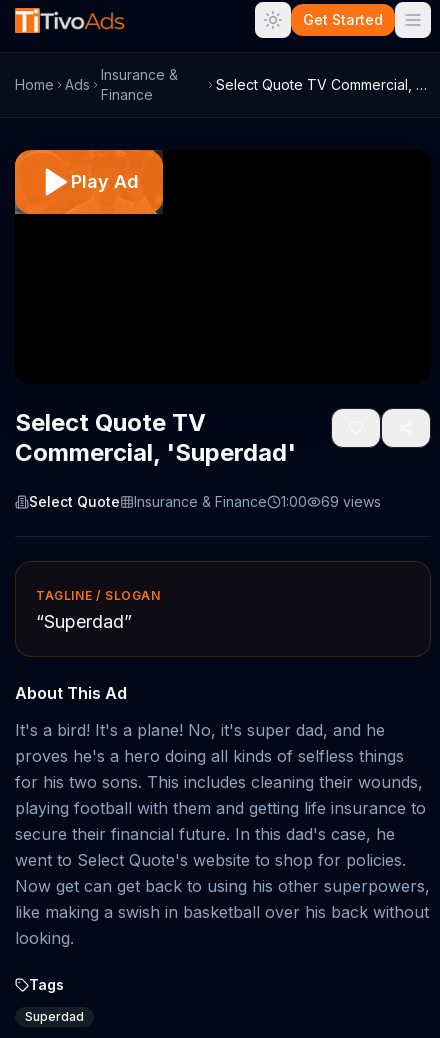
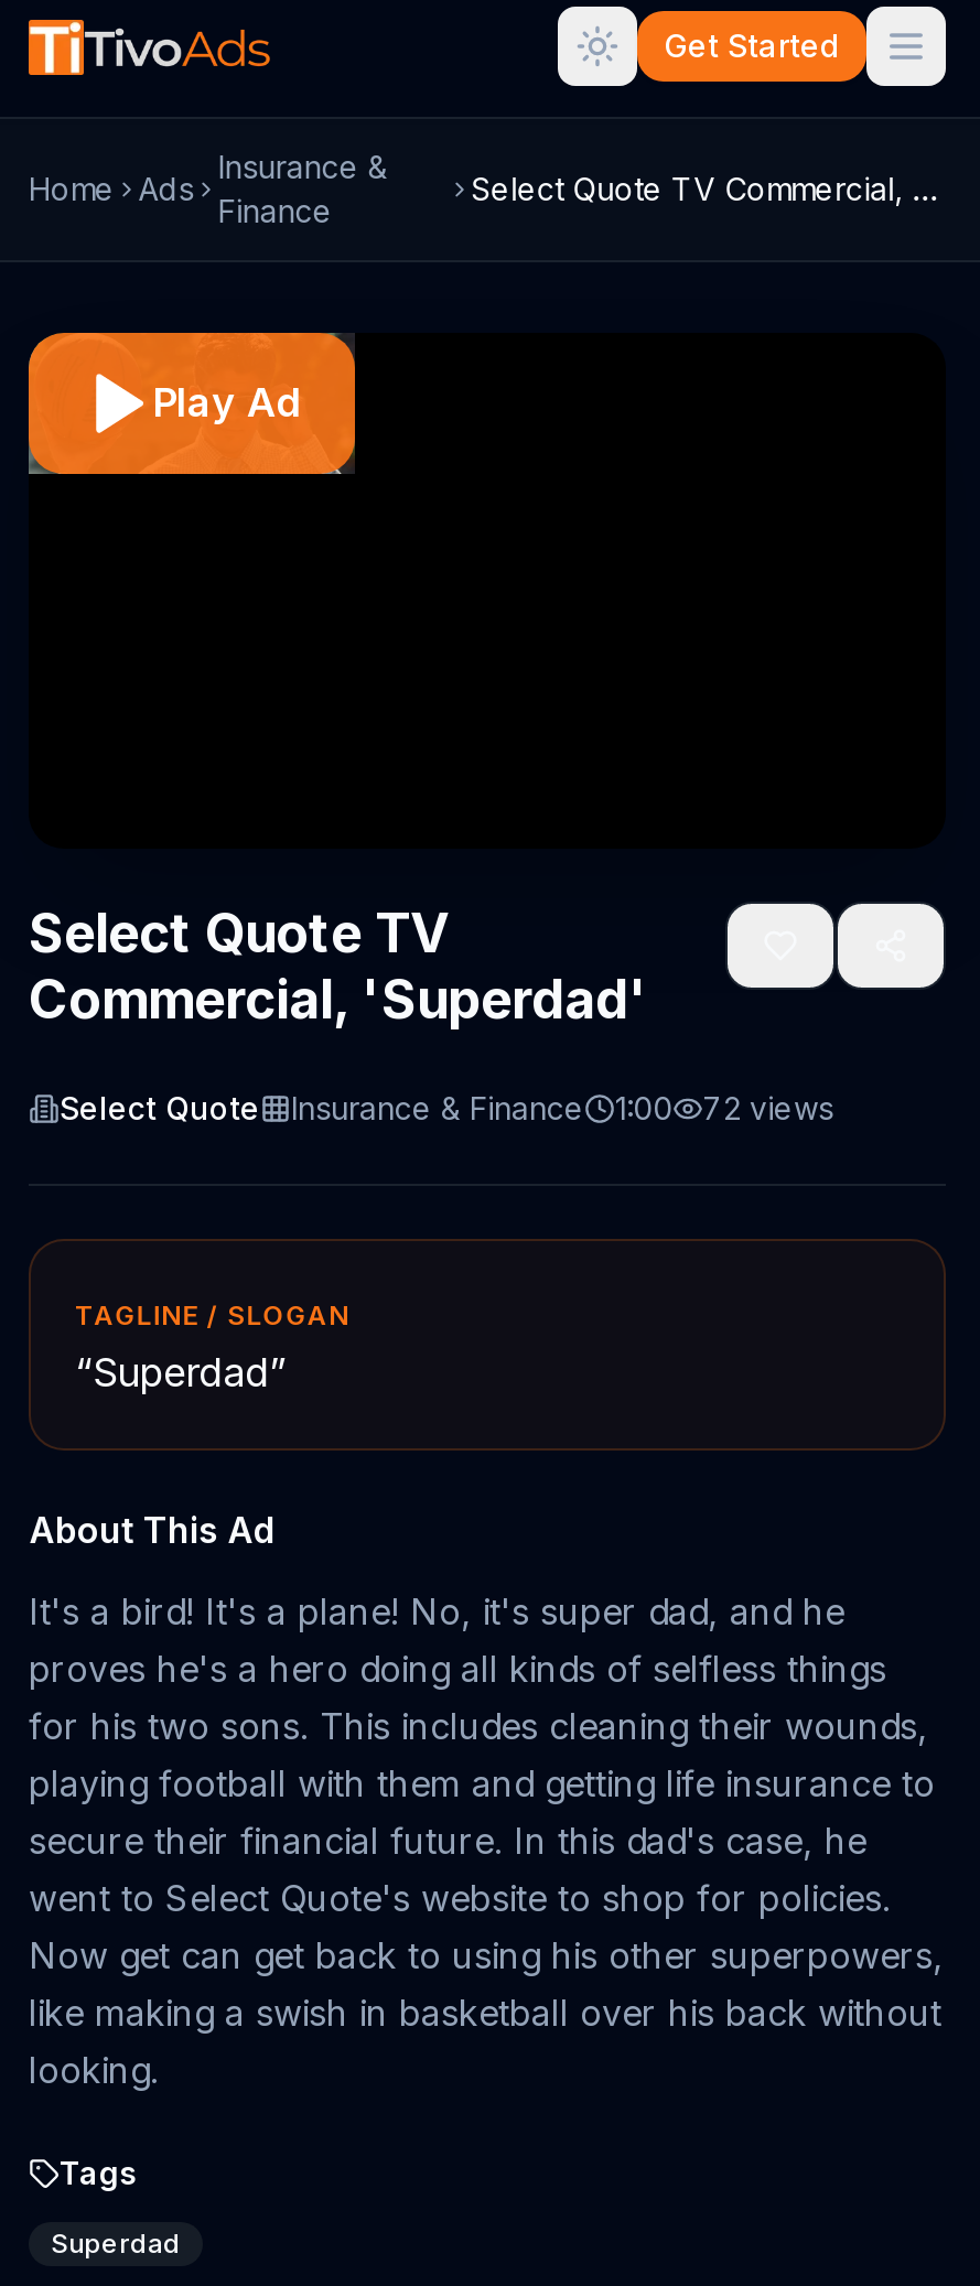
[29,493,381,510] Select Quote Insurance & Finance 1:00 69 views -> [60,1089,833,1126] Select Quote Insurance & Finance 1:00 72 views

